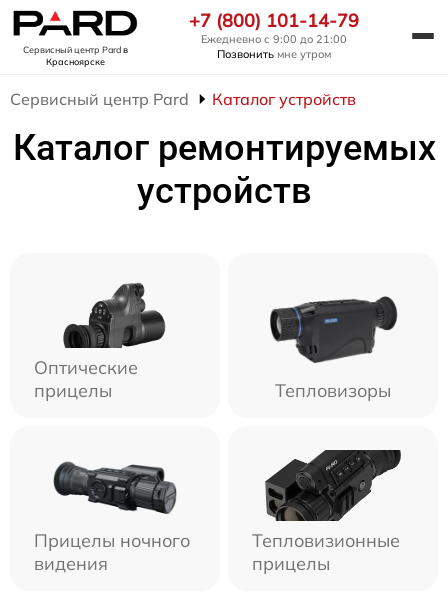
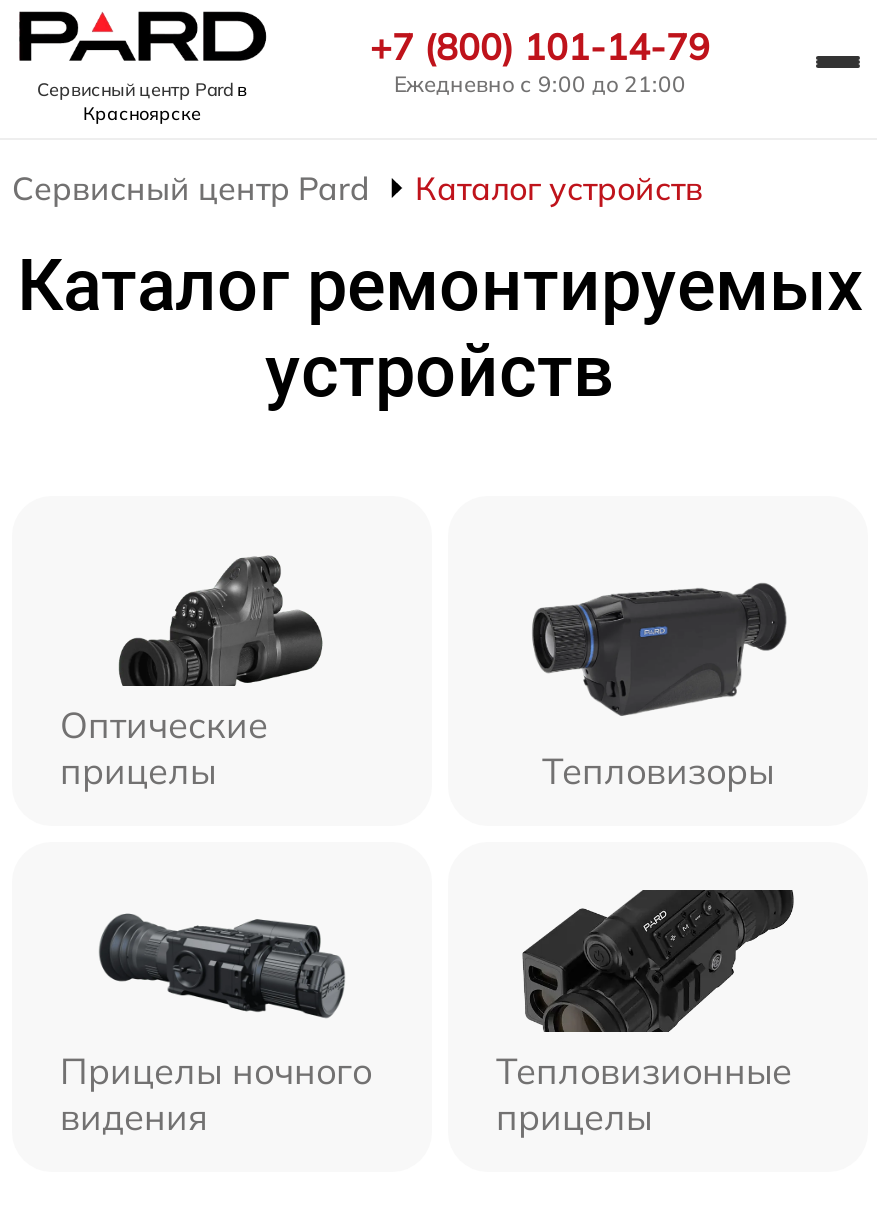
[217,47,331,61] Позвонить мне утром -> none

